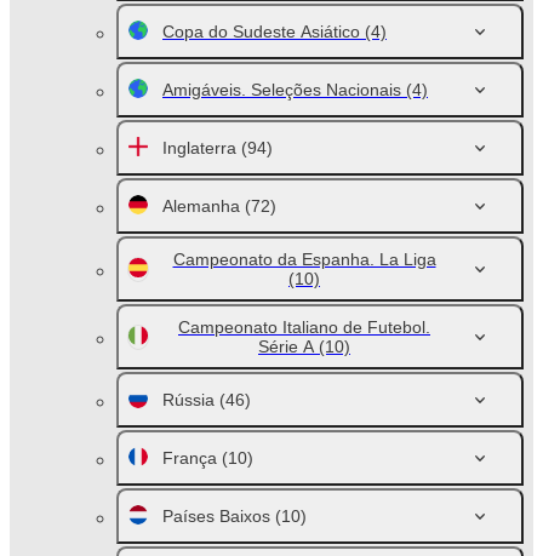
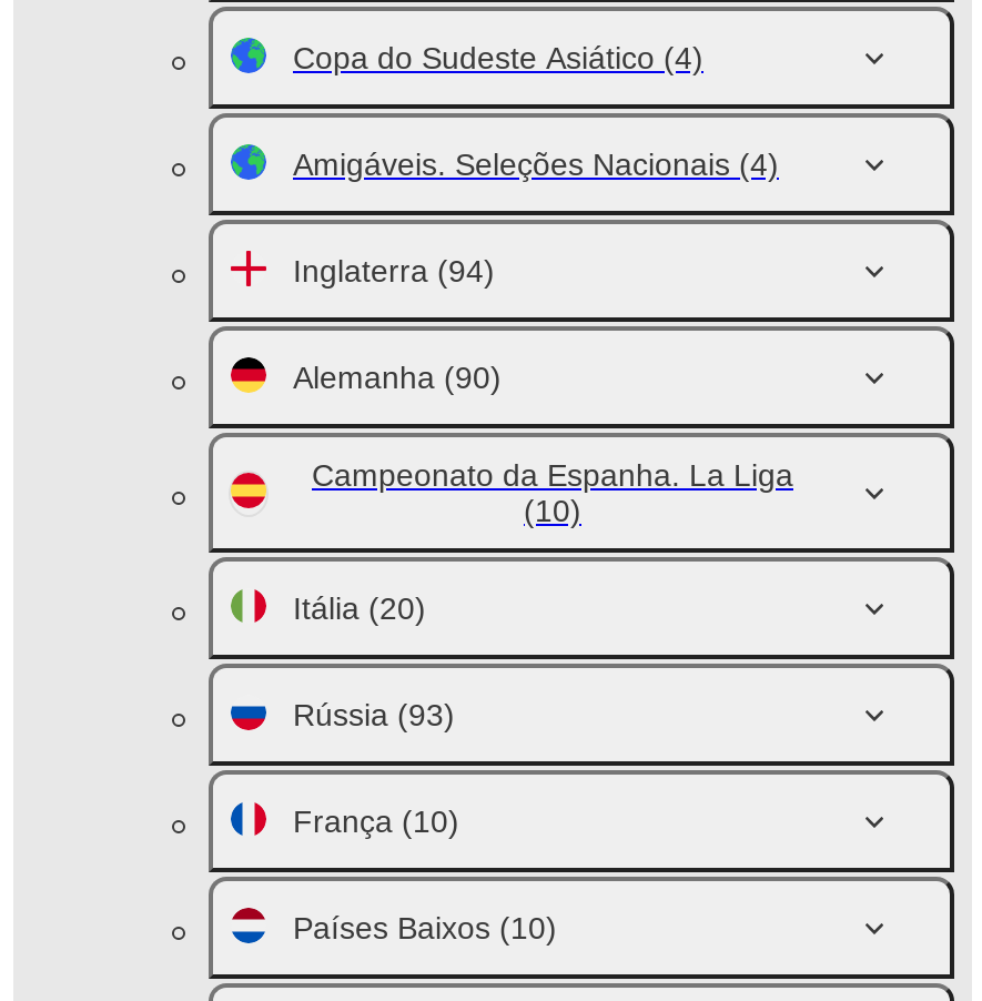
[162,196,276,216] Alemanha (72) -> [293,360,502,395] Alemanha (90)
[178,317,430,356] Campeonato Italiano de Futebol. | Série A (10) -> [293,590,426,626] Itália (20)
[162,390,251,409] Rússia (46) -> [293,697,455,732] Rússia (93)

